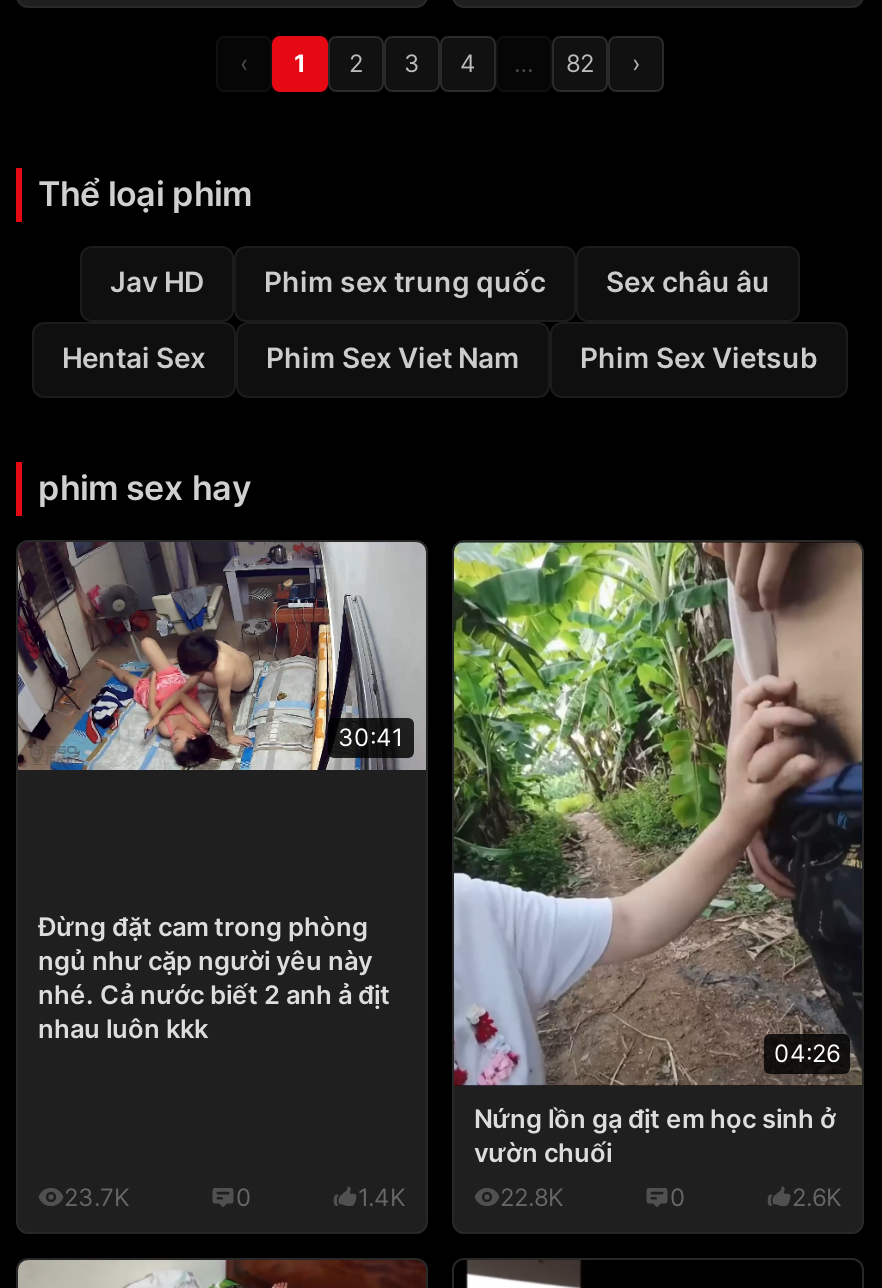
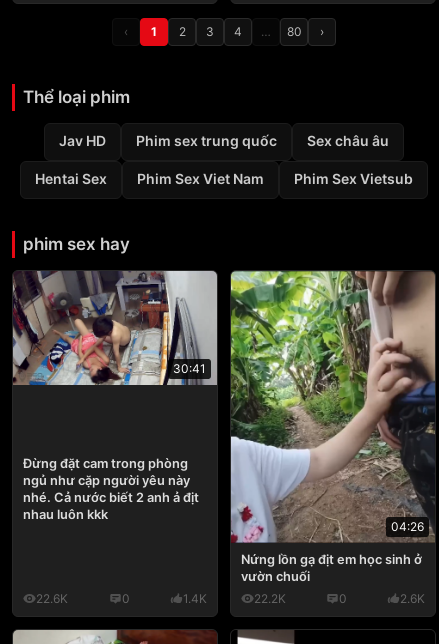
[566,48,594,78] 82 -> [286,24,301,39] 80
[64,1182,130,1212] 23.7K -> [36,591,68,606] 22.6K
[500,1182,564,1212] 22.8K -> [254,591,286,606] 22.2K

